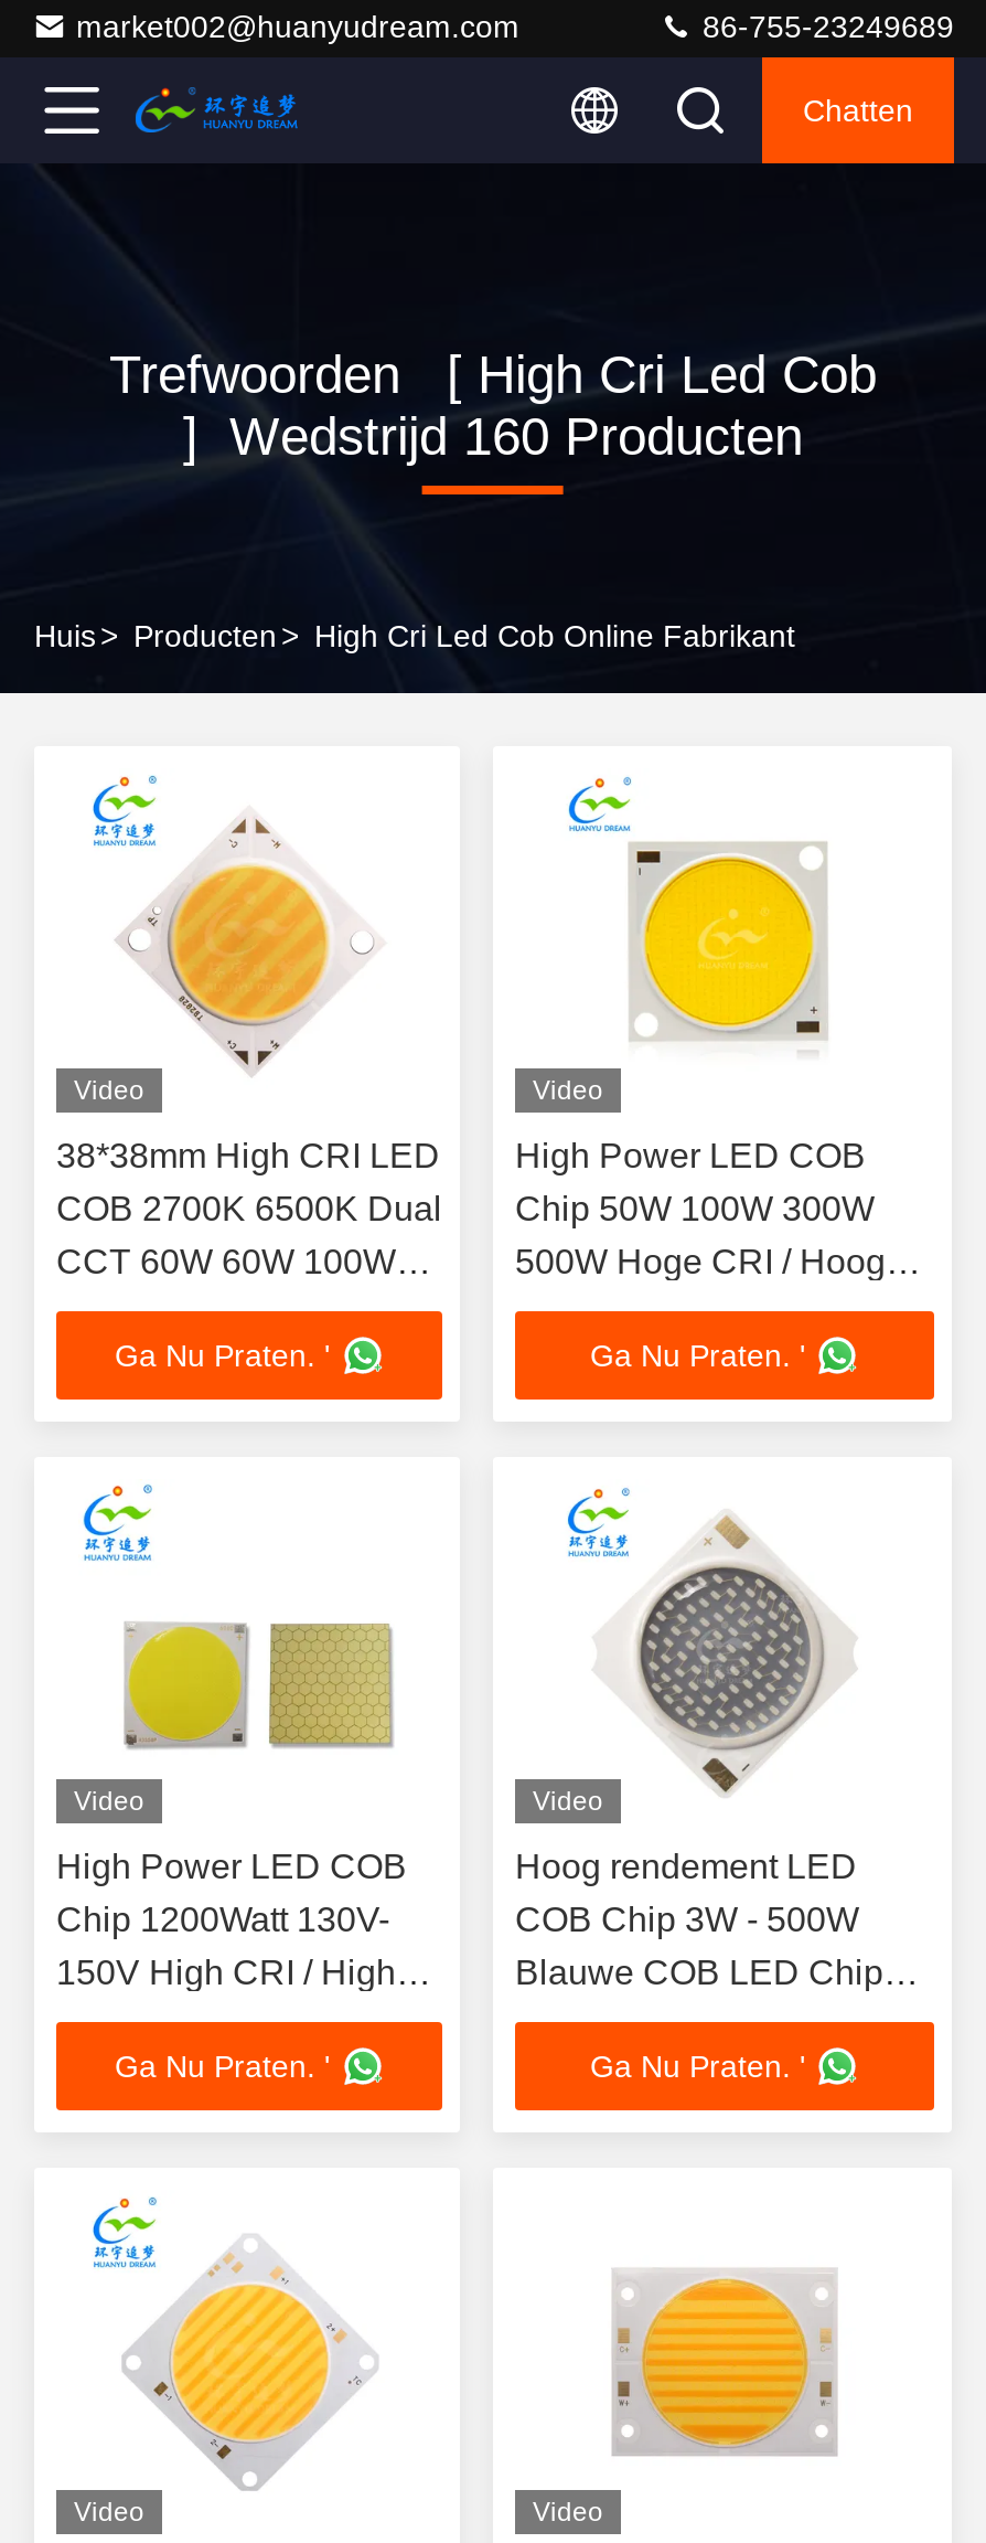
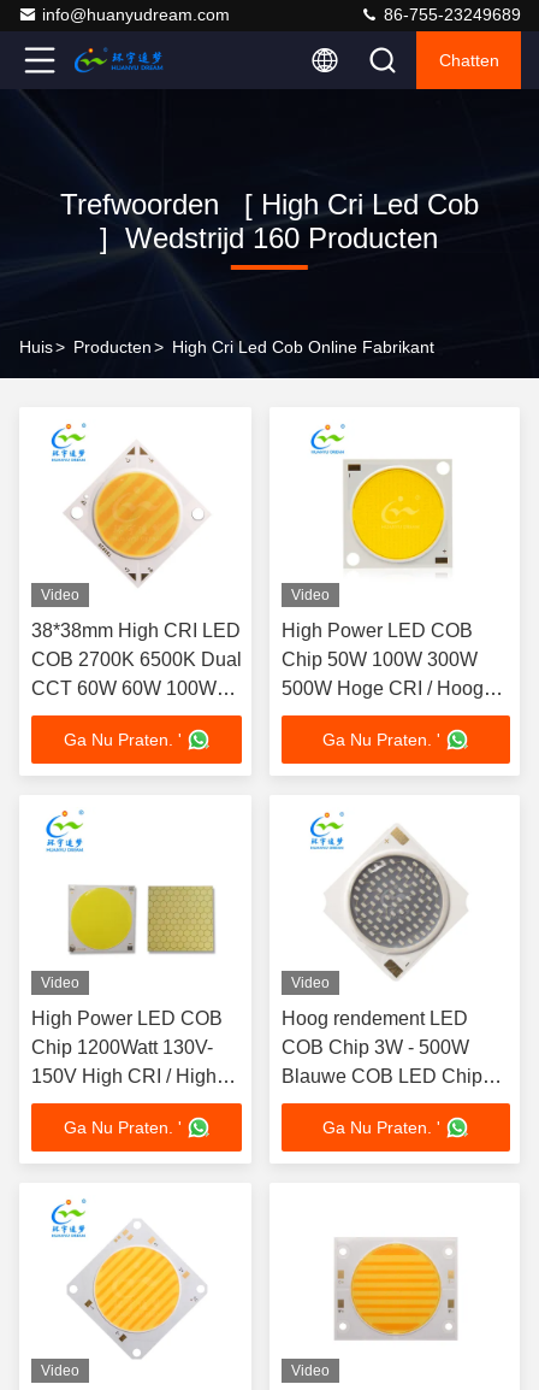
[76,9,519,44] market002@huanyudream.com -> [42,5,230,24] info@huanyudream.com

